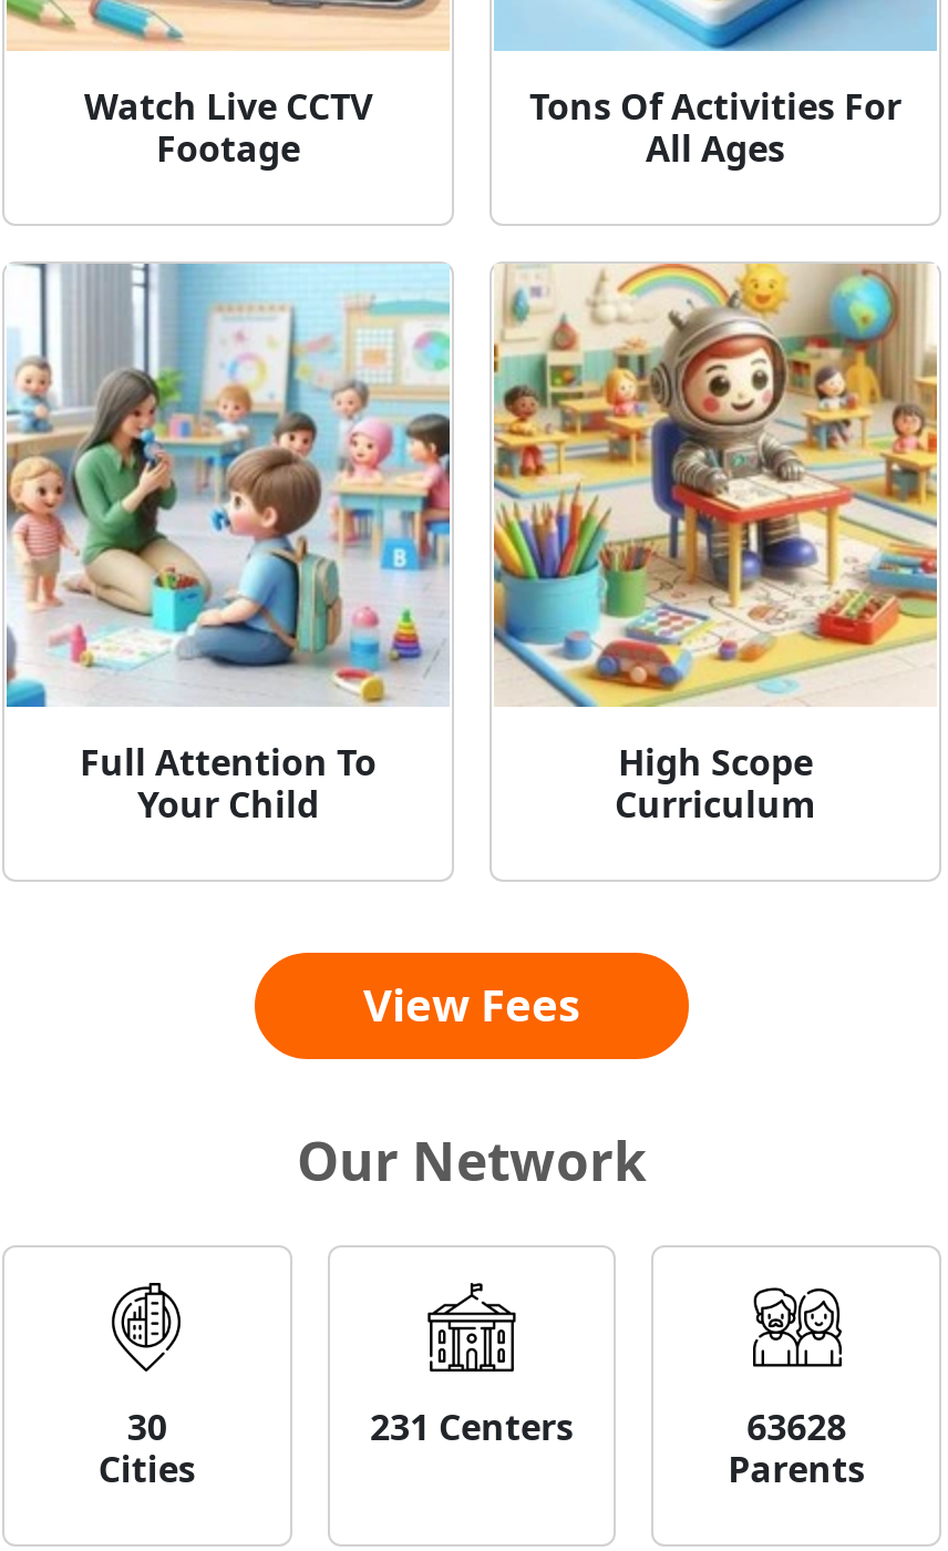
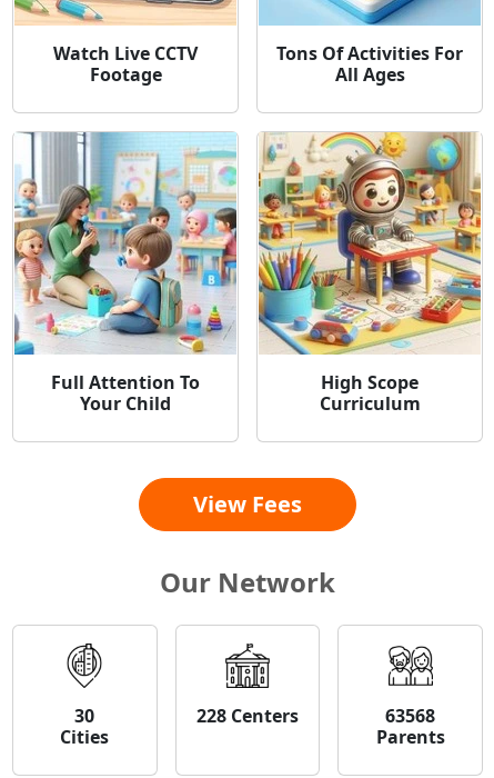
[370,1403,574,1452] 231 Centers -> [196,704,299,728] 228 Centers
[747,1403,846,1452] 63628 -> [385,704,435,728] 63568

